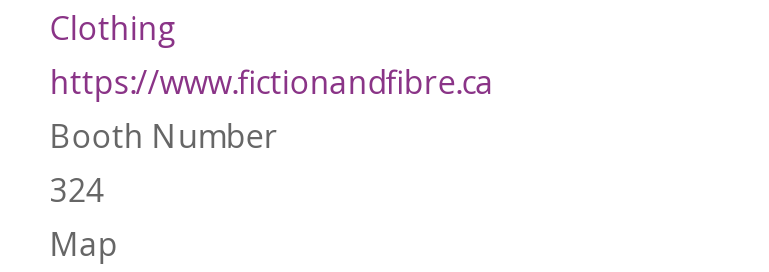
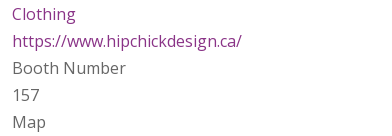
[50,60,494,104] https://www.fictionandfibre.ca -> [12,30,242,52] https://www.hipchickdesign.ca/
[50,168,104,212] 324 -> [12,84,39,106] 157

